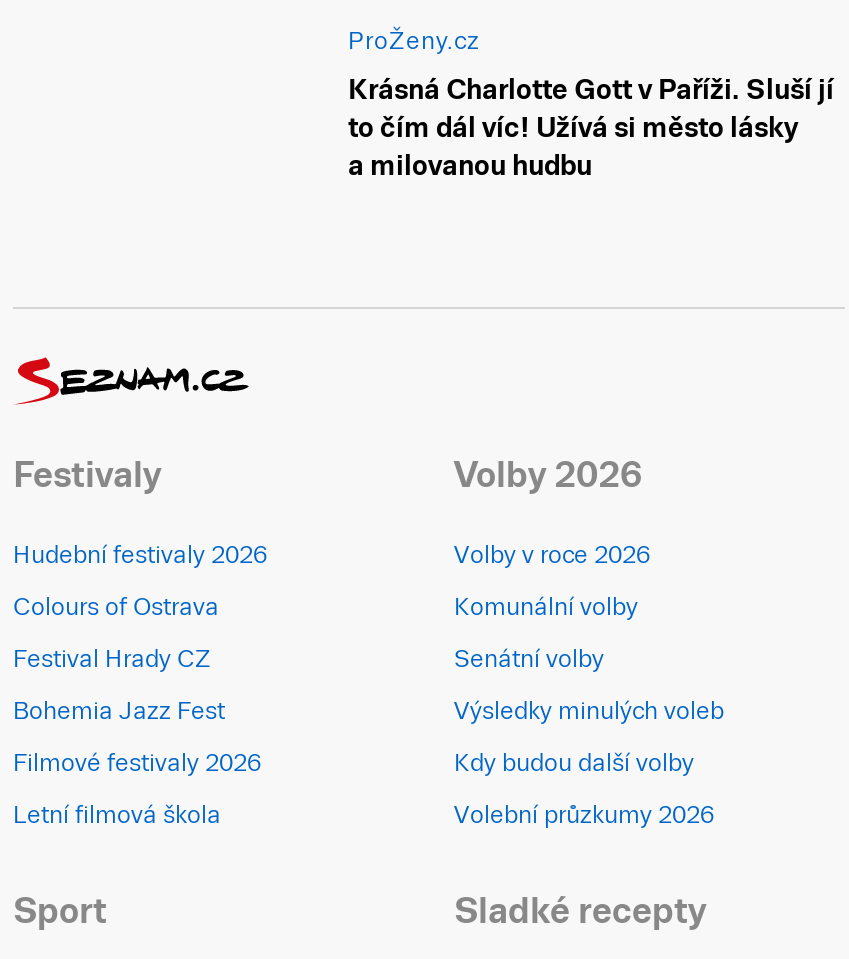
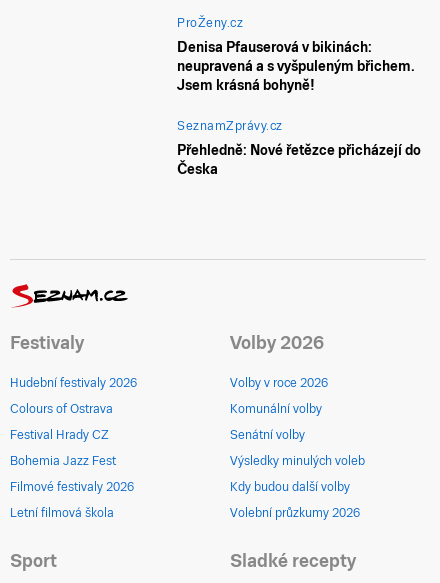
[348,74,834,182] Krásná Charlotte Gott v Paříži. Sluší jí | to čím dál víc! Užívá si město lásky | a milovanou hudbu -> [177,39,421,177] Denisa Pfauserová v bikinách: | neupravená a s vyšpuleným břichem. | Jsem krásná bohyně! | SeznamZprávy.cz | Přehledně: Nové řetězce přicházejí do | Česka

